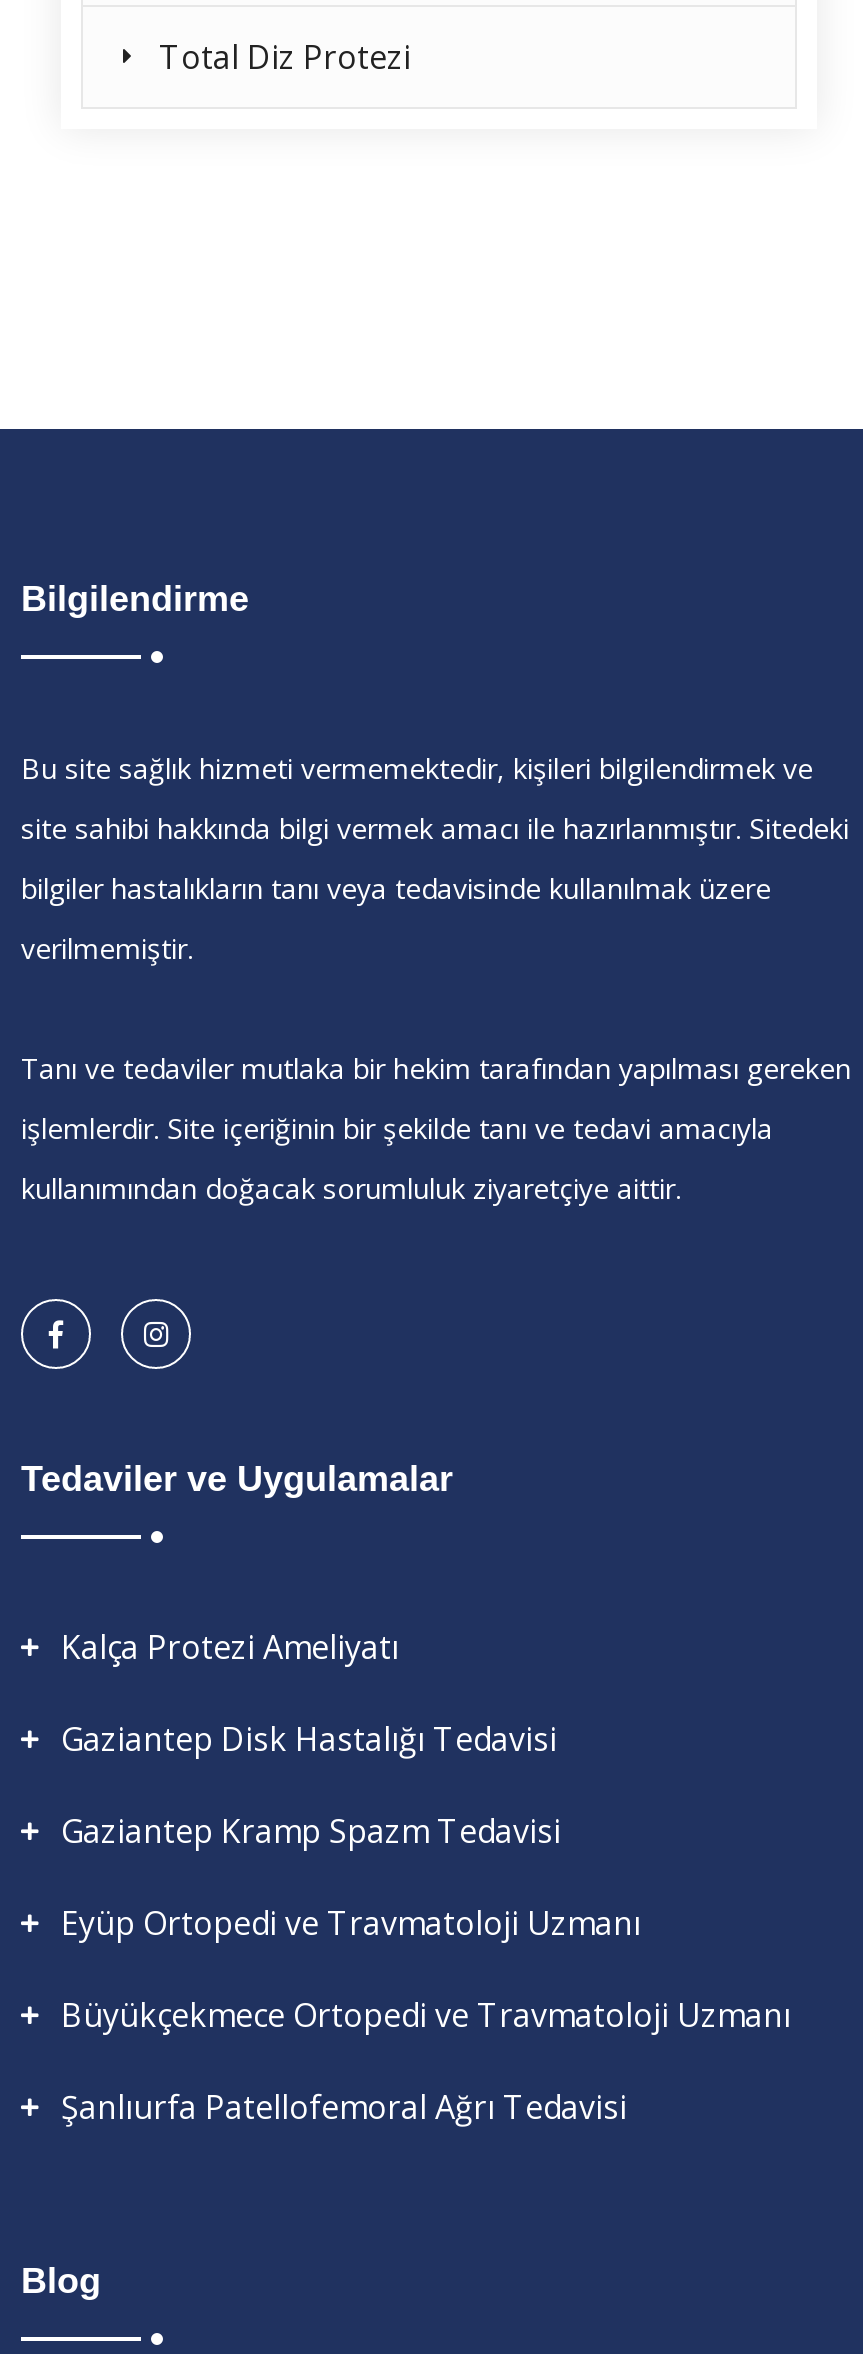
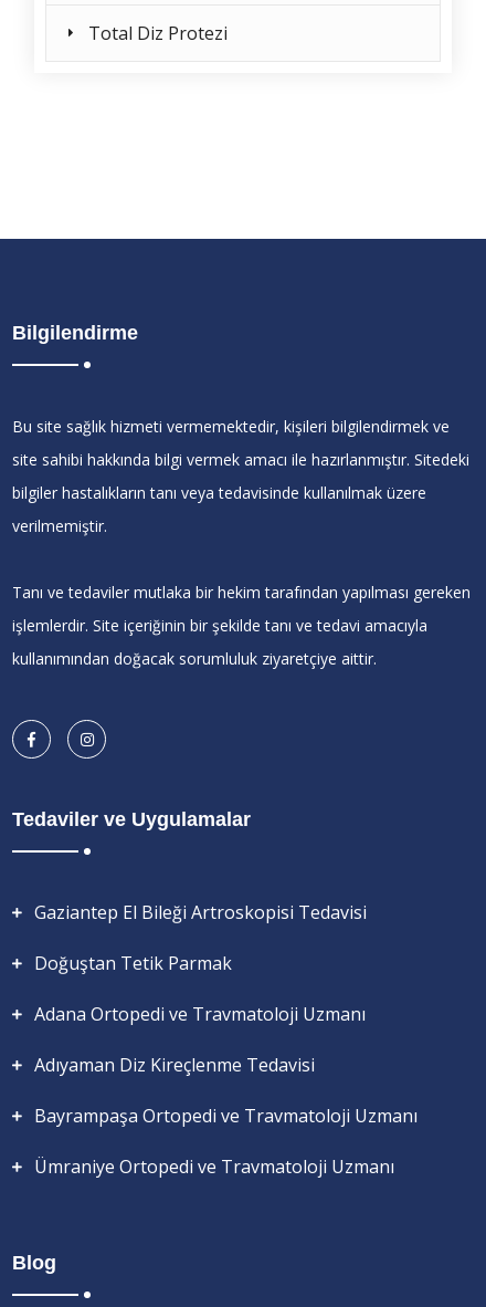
[61,1626,399,1670] Kalça Protezi Ameliyatı -> [34,900,367,925] Gaziantep El Bileği Artroskopisi Tedavisi
[61,1718,557,1762] Gaziantep Disk Hastalığı Tedavisi -> [34,951,232,976] Doğuştan Tetik Parmak
[61,1810,561,1854] Gaziantep Kramp Spazm Tedavisi -> [34,1002,366,1026] Adana Ortopedi ve Travmatoloji Uzmanı
[61,1902,641,1946] Eyüp Ortopedi ve Travmatoloji Uzmanı -> [34,1053,315,1077] Adıyaman Diz Kireçlenme Tedavisi
[61,1994,791,2038] Büyükçekmece Ortopedi ve Travmatoloji Uzmanı -> [34,1104,418,1128] Bayrampaşa Ortopedi ve Travmatoloji Uzmanı
[61,2086,627,2130] Şanlıurfa Patellofemoral Ağrı Tedavisi -> [34,1155,394,1179] Ümraniye Ortopedi ve Travmatoloji Uzmanı

